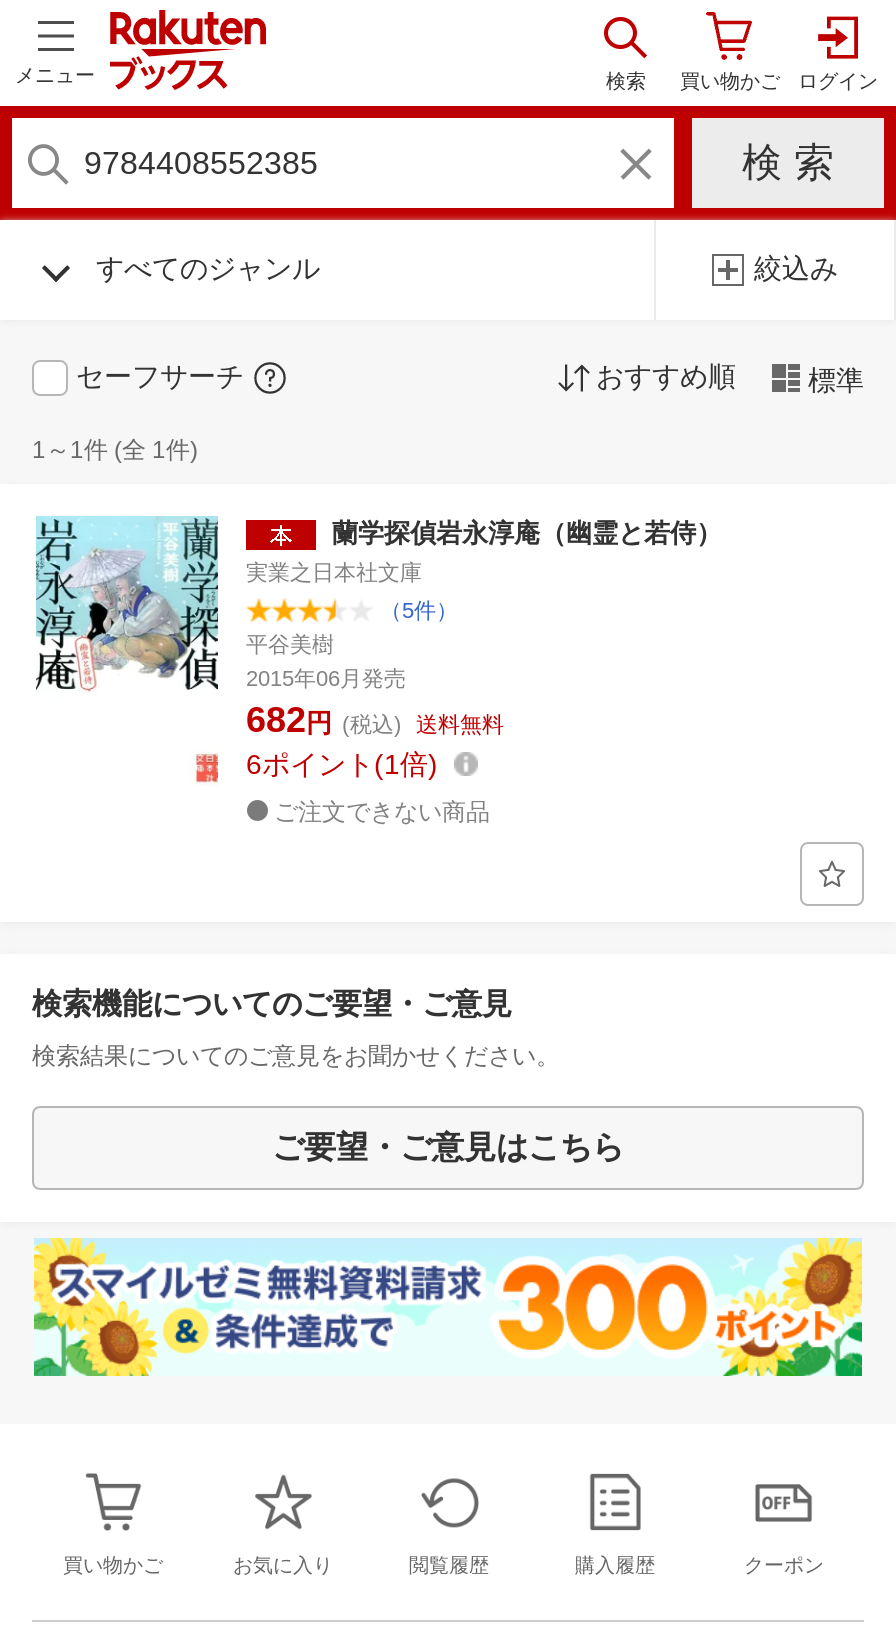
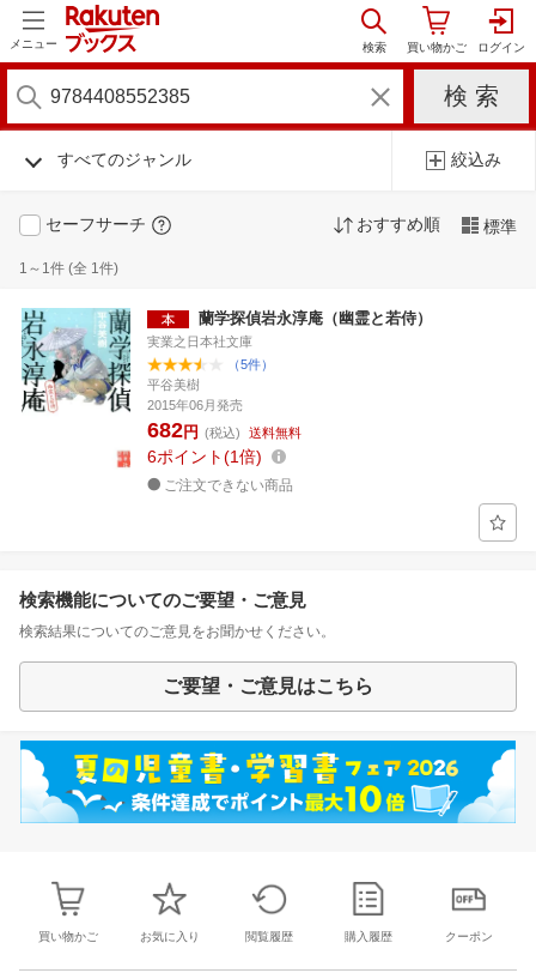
[32,1236,864,1378] [image] -> [19,739,517,824] [image]

